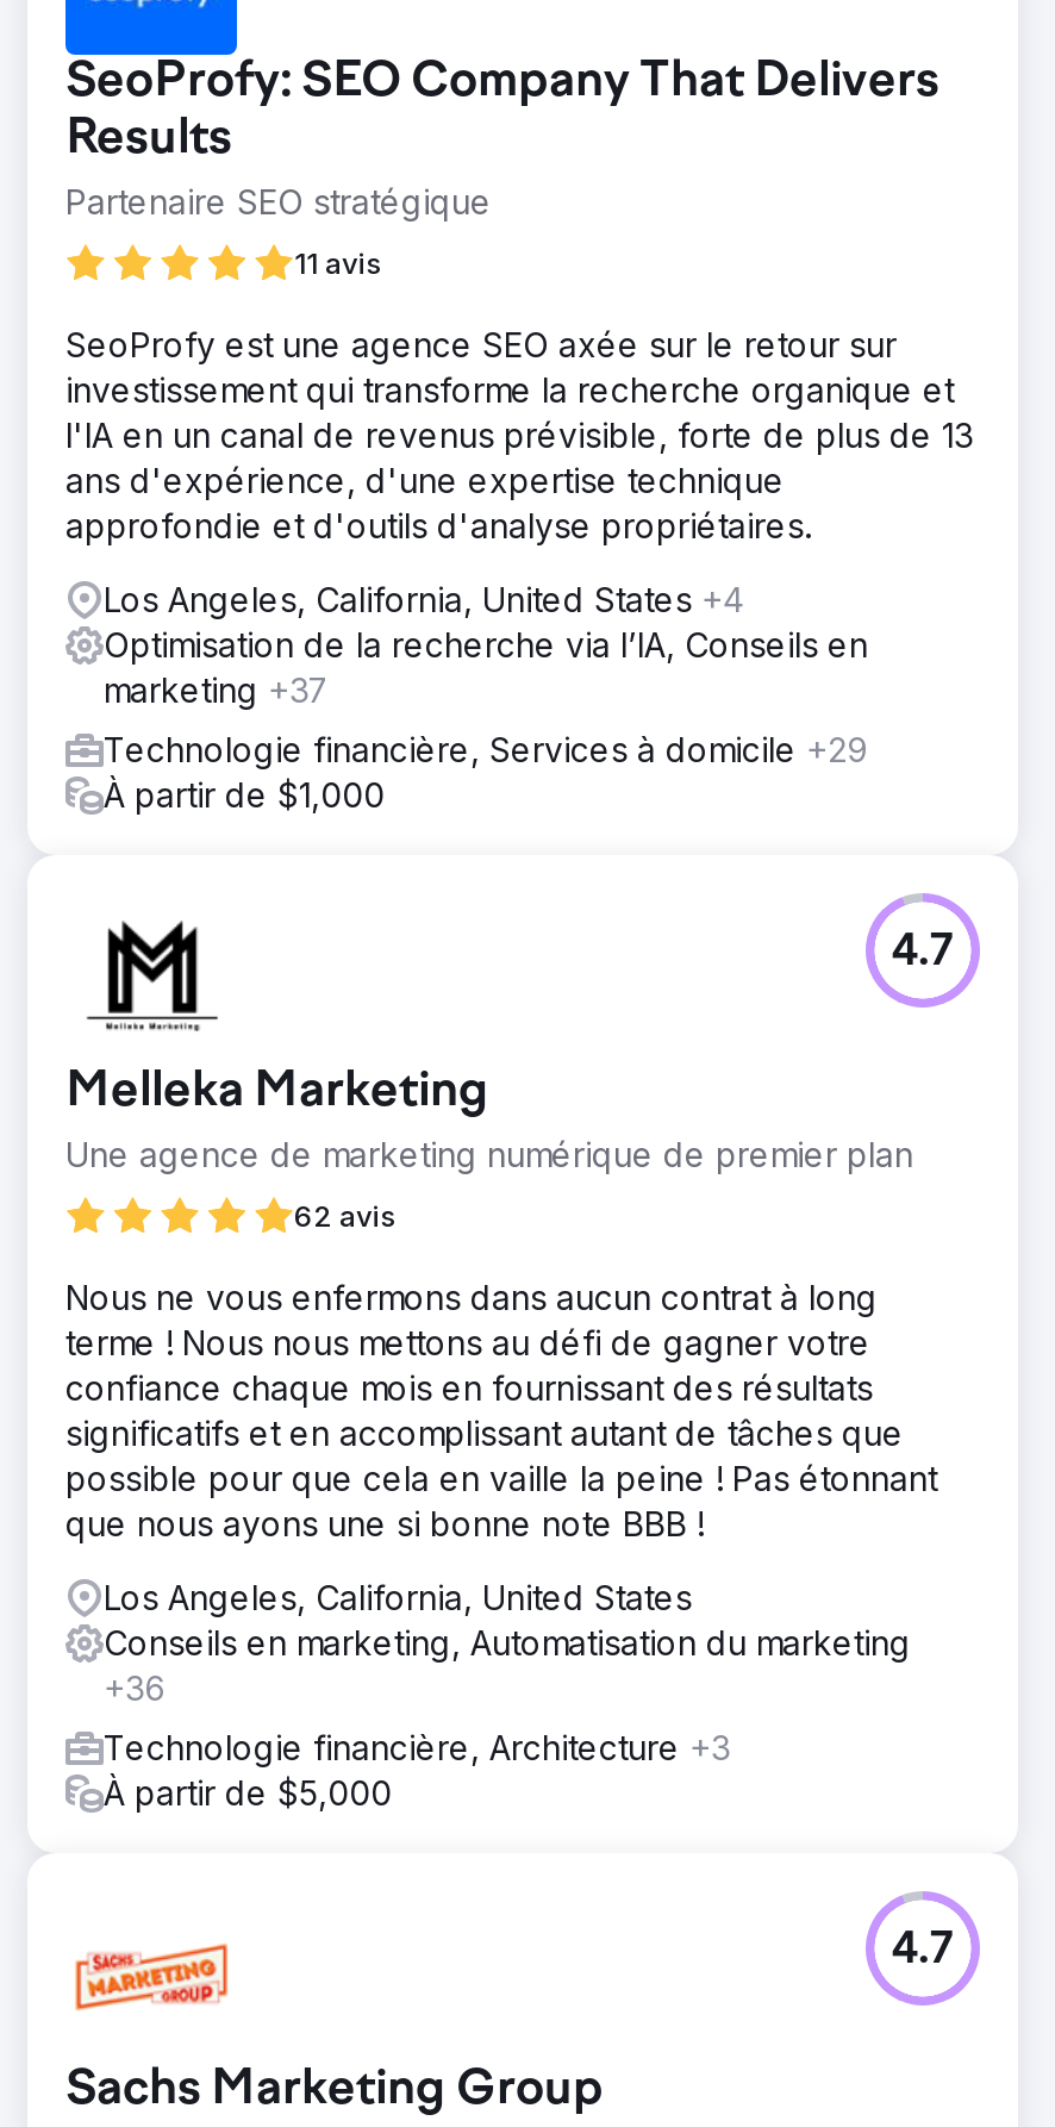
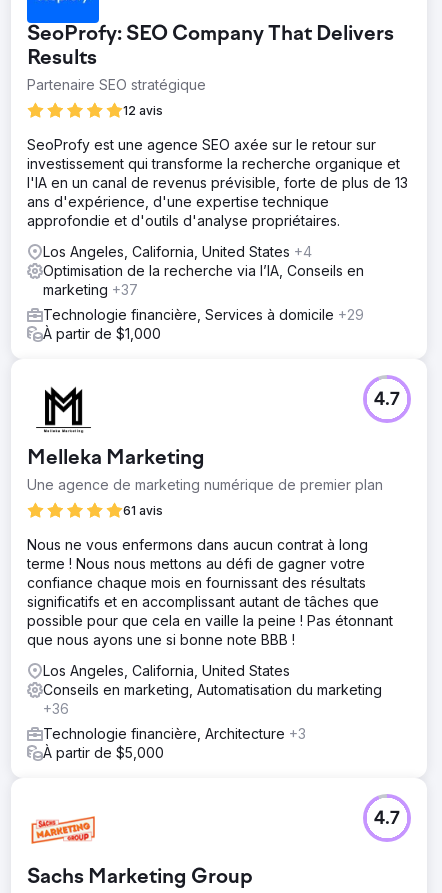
[294,244,382,280] 11 avis -> [123,103,163,118] 12 avis
[294,1197,397,1233] 62 avis -> [123,503,163,518] 61 avis

